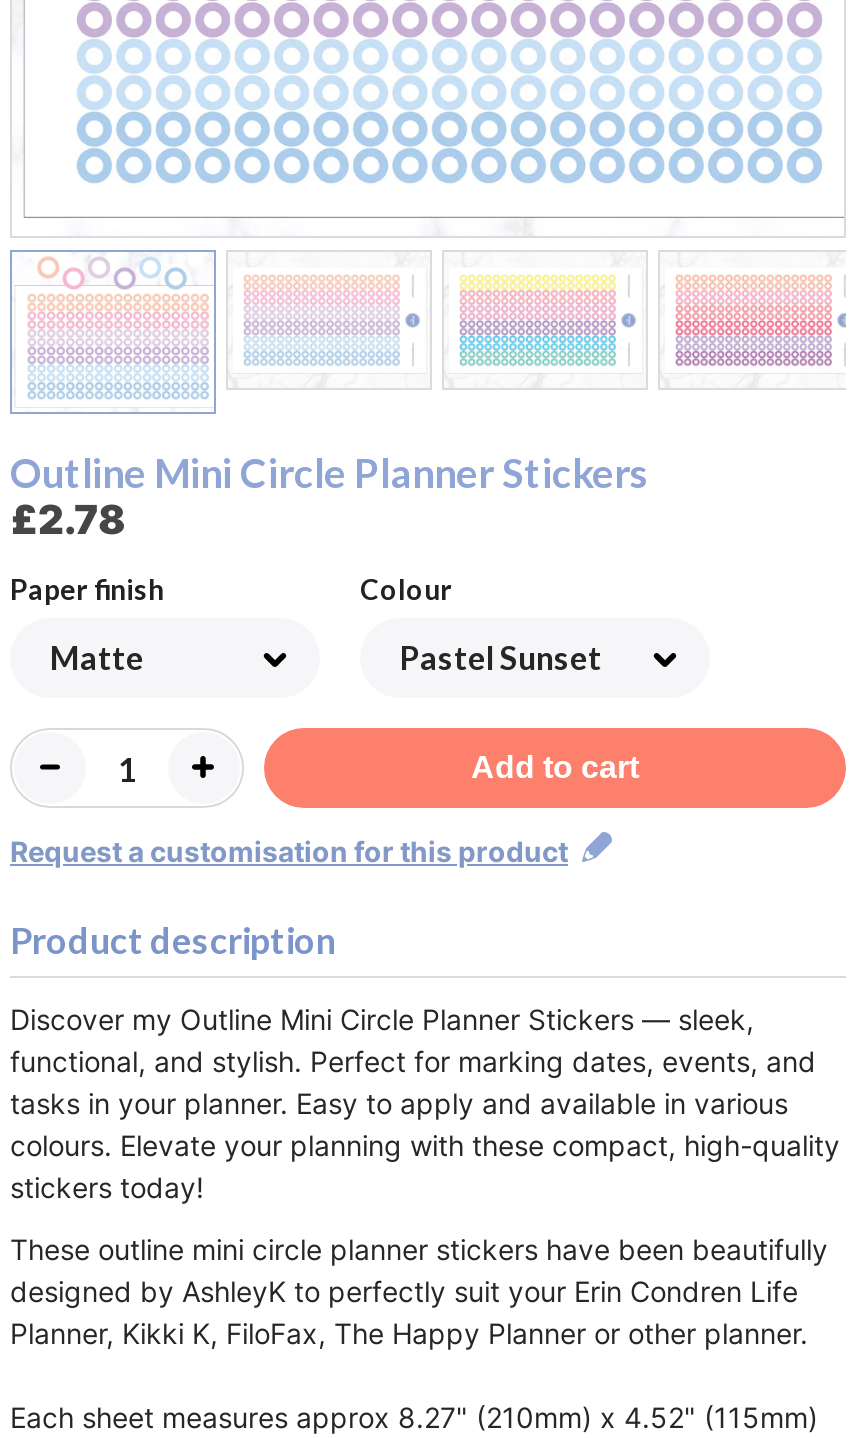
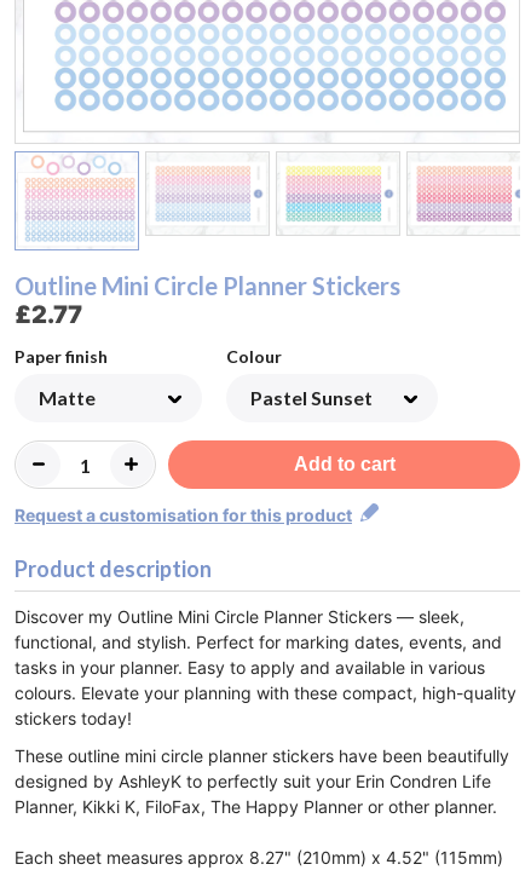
[10,497,126,545] £2.78 -> [15,300,82,329] £2.77

